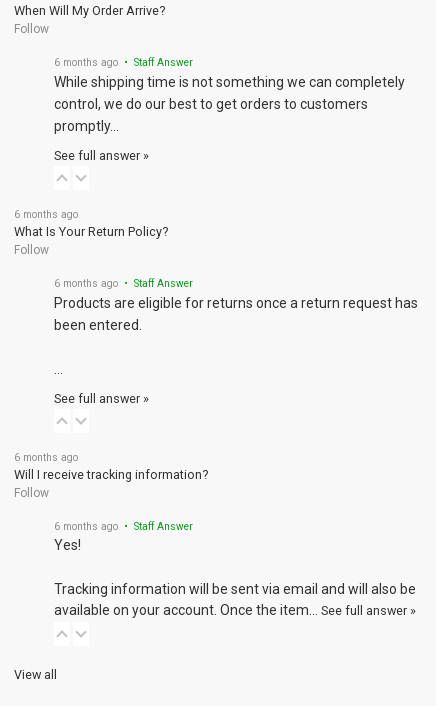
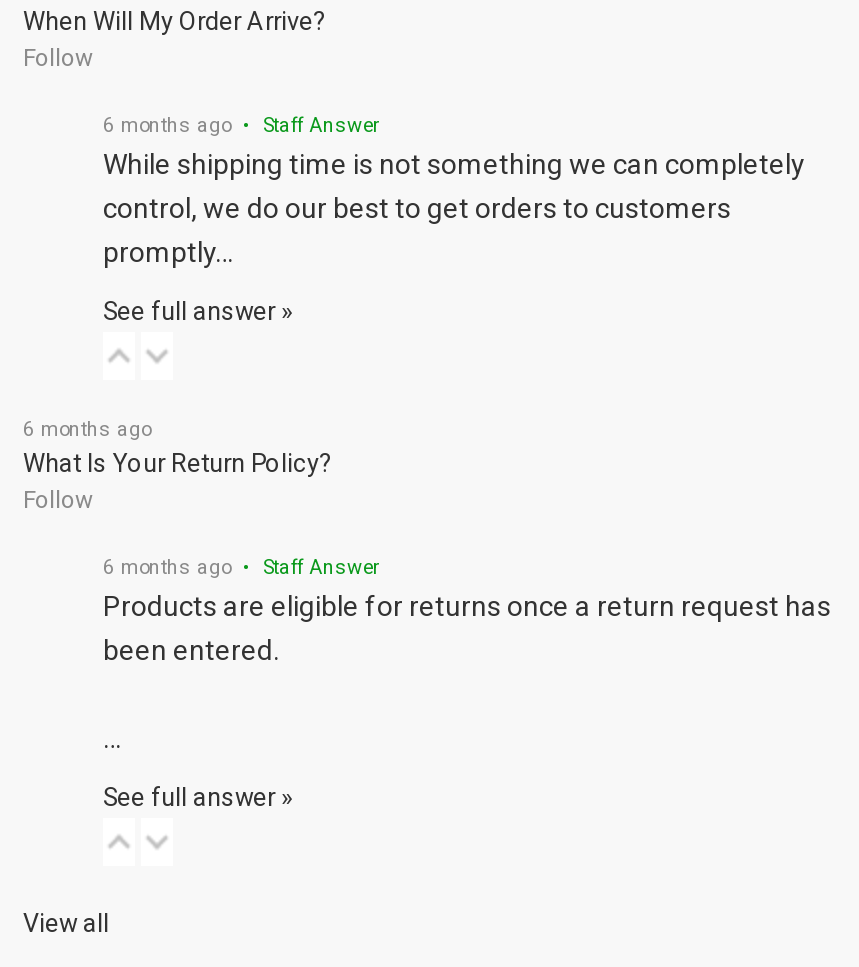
[14,451,416,617] 6 months ago | Will I receive tracking information? | Follow | 6 months ago • Staff Answer | Yes! | Tracking information will be sent via email and will also be | available on your account. Once the item… See full answer » -> none

